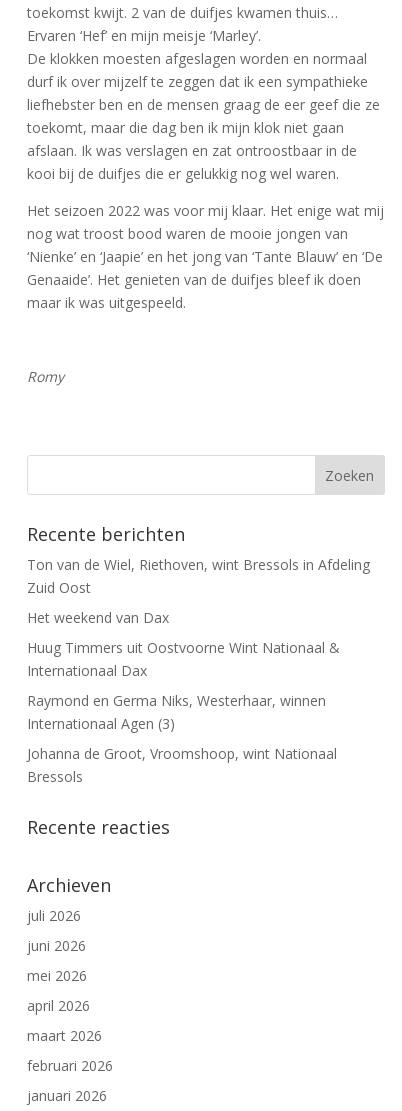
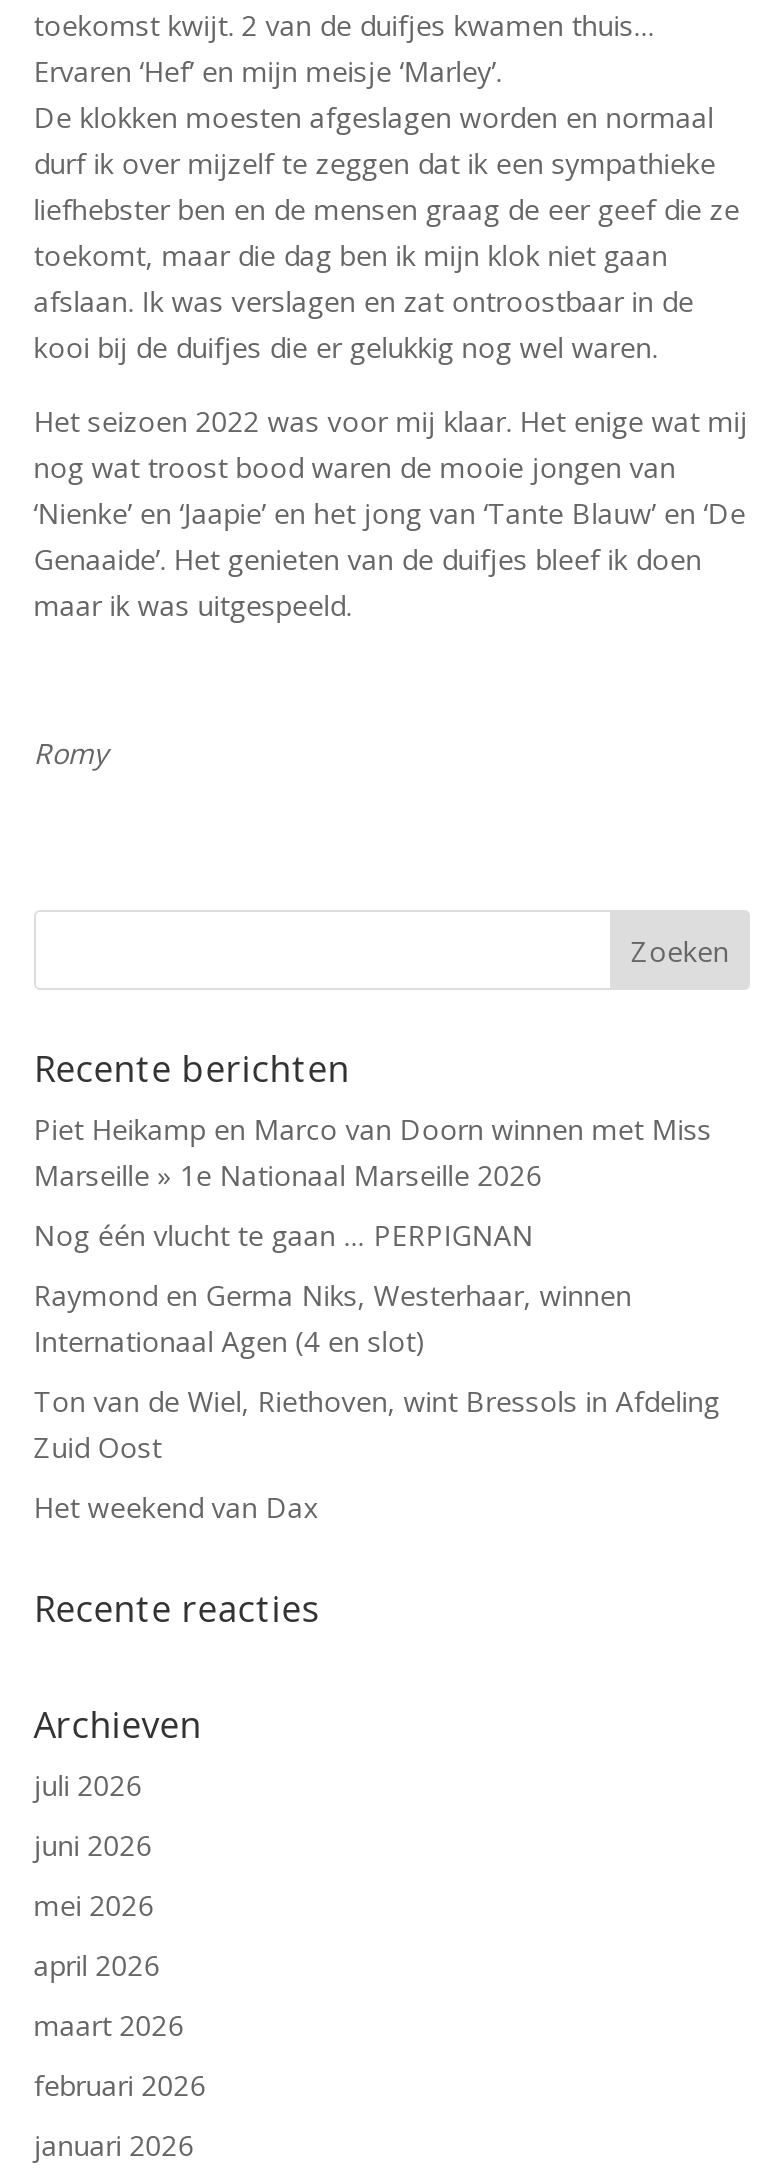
none -> [34,1110,712,1360] Piet Heikamp en Marco van Doorn winnen met Miss | Marseille » 1e Nationaal Marseille 2026 | Nog één vlucht te gaan … PERPIGNAN | Internationaal Agen (4 en slot)
moved [27,555,370,627] -> [34,1382,720,1526]: Ton van de Wiel, Riethoven, wint Bressols in Afdeling | Zuid Oost | Het weekend van Dax
[27,638,340,786] Huug Timmers uit Oostvoorne Wint Nationaal & | Internationaal Dax | Internationaal Agen (3) | Johanna de Groot, Vroomshoop, wint Nationaal | Bressols -> none
moved [27,691,326,710] -> [34,1276,632,1314]: Raymond en Germa Niks, Westerhaar, winnen

